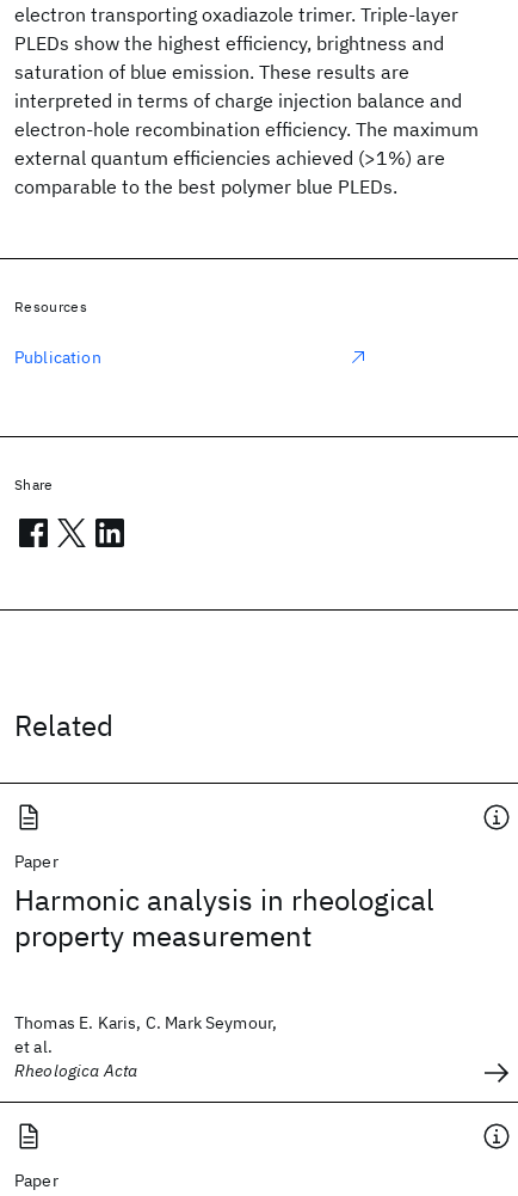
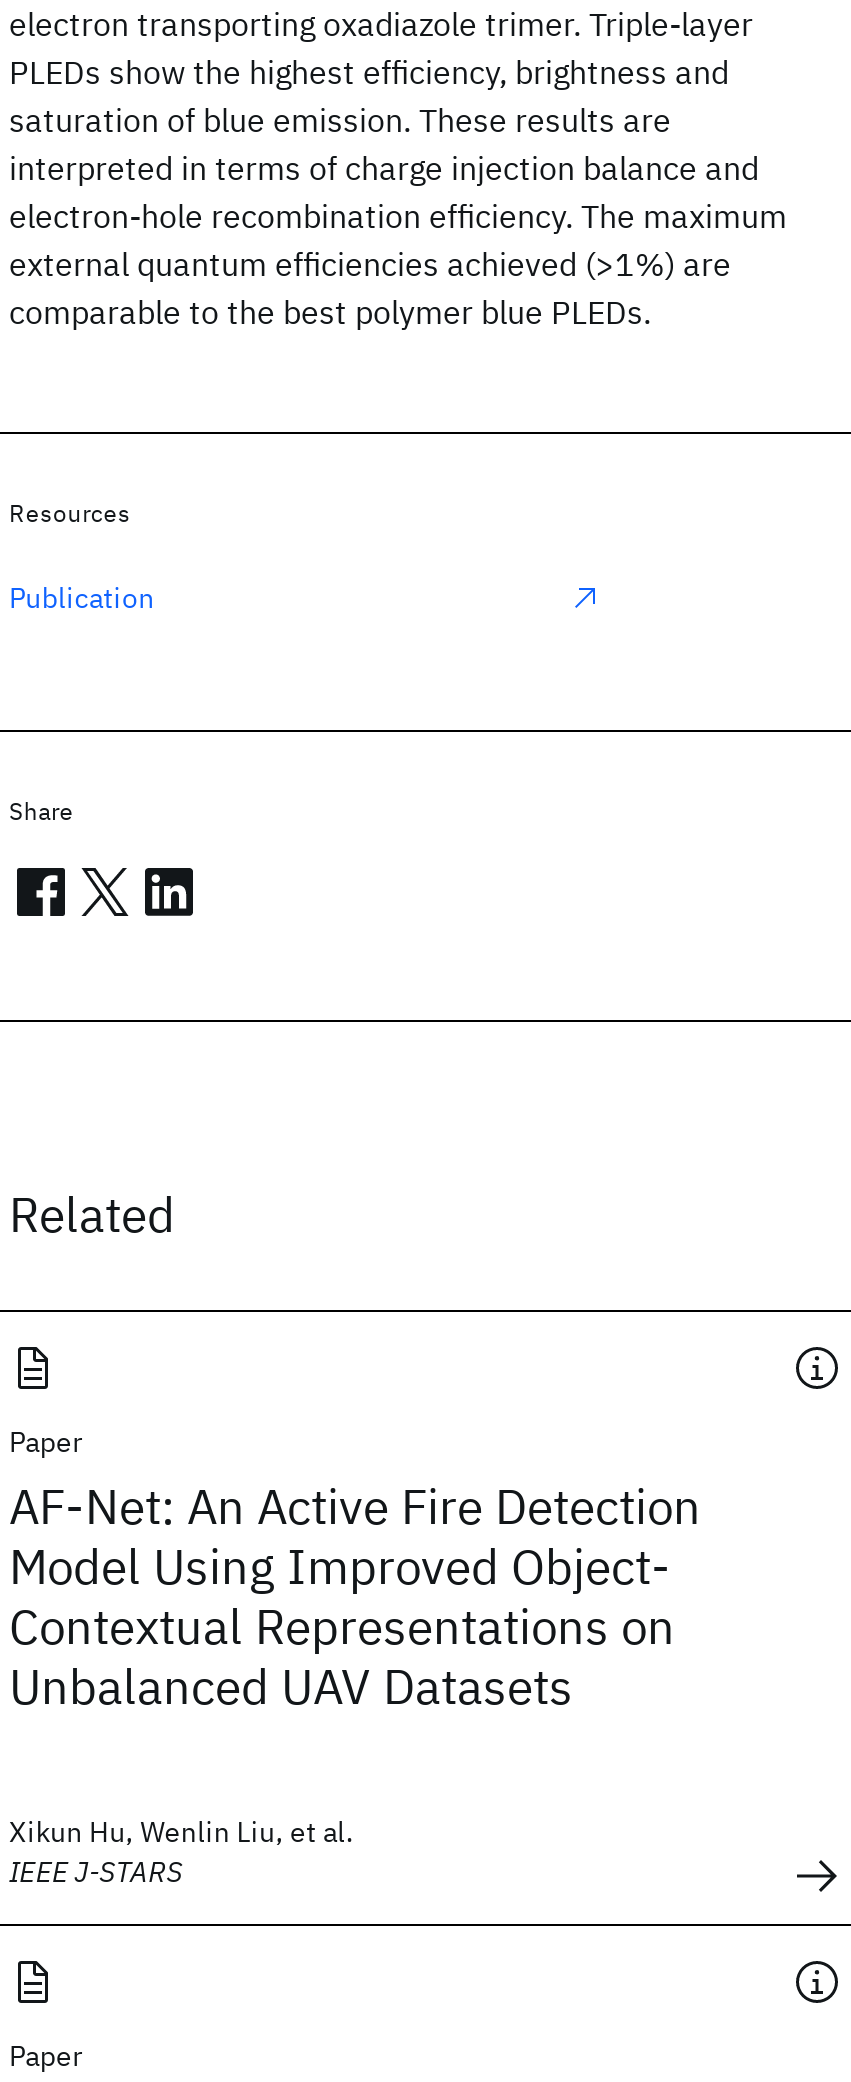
[14,881,434,955] Harmonic analysis in rheological | property measurement -> [9,1474,701,1718] AF-Net: An Active Fire Detection | Model Using Improved Object- | Contextual Representations on | Unbalanced UAV Datasets
[14,1012,277,1081] Thomas E. Karis, C. Mark Seymour, | et al. | Rheologica Acta -> [9,1814,354,1890] Xikun Hu, Wenlin Liu, et al. | IEEE J-STARS

